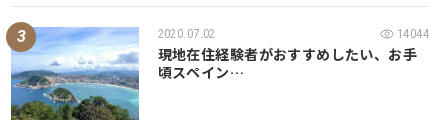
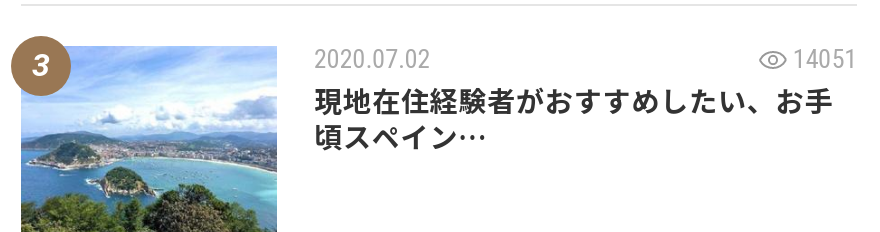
[397,26,429,41] 14044 -> [793,45,857,75] 14051

